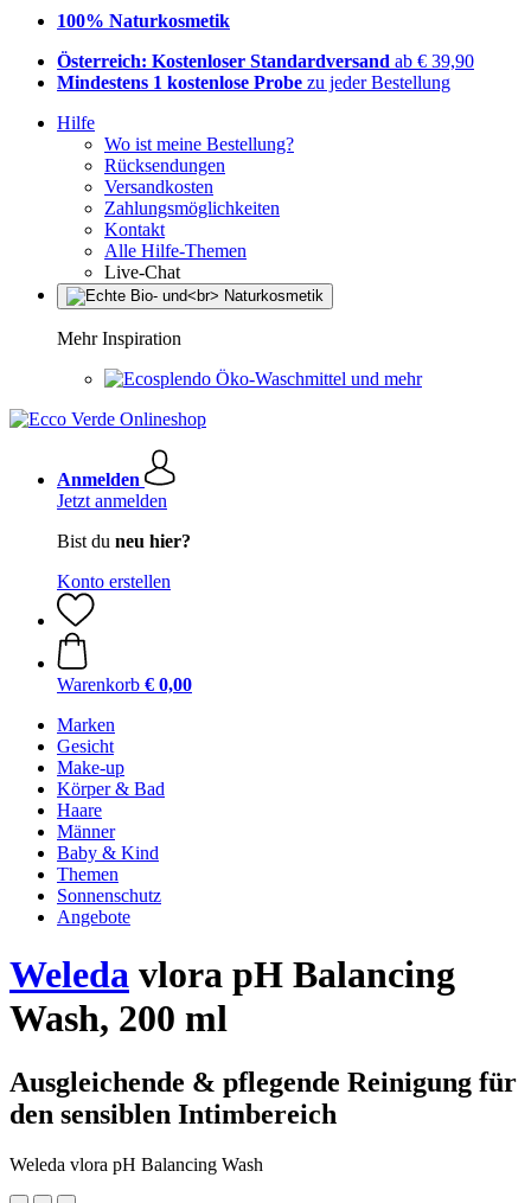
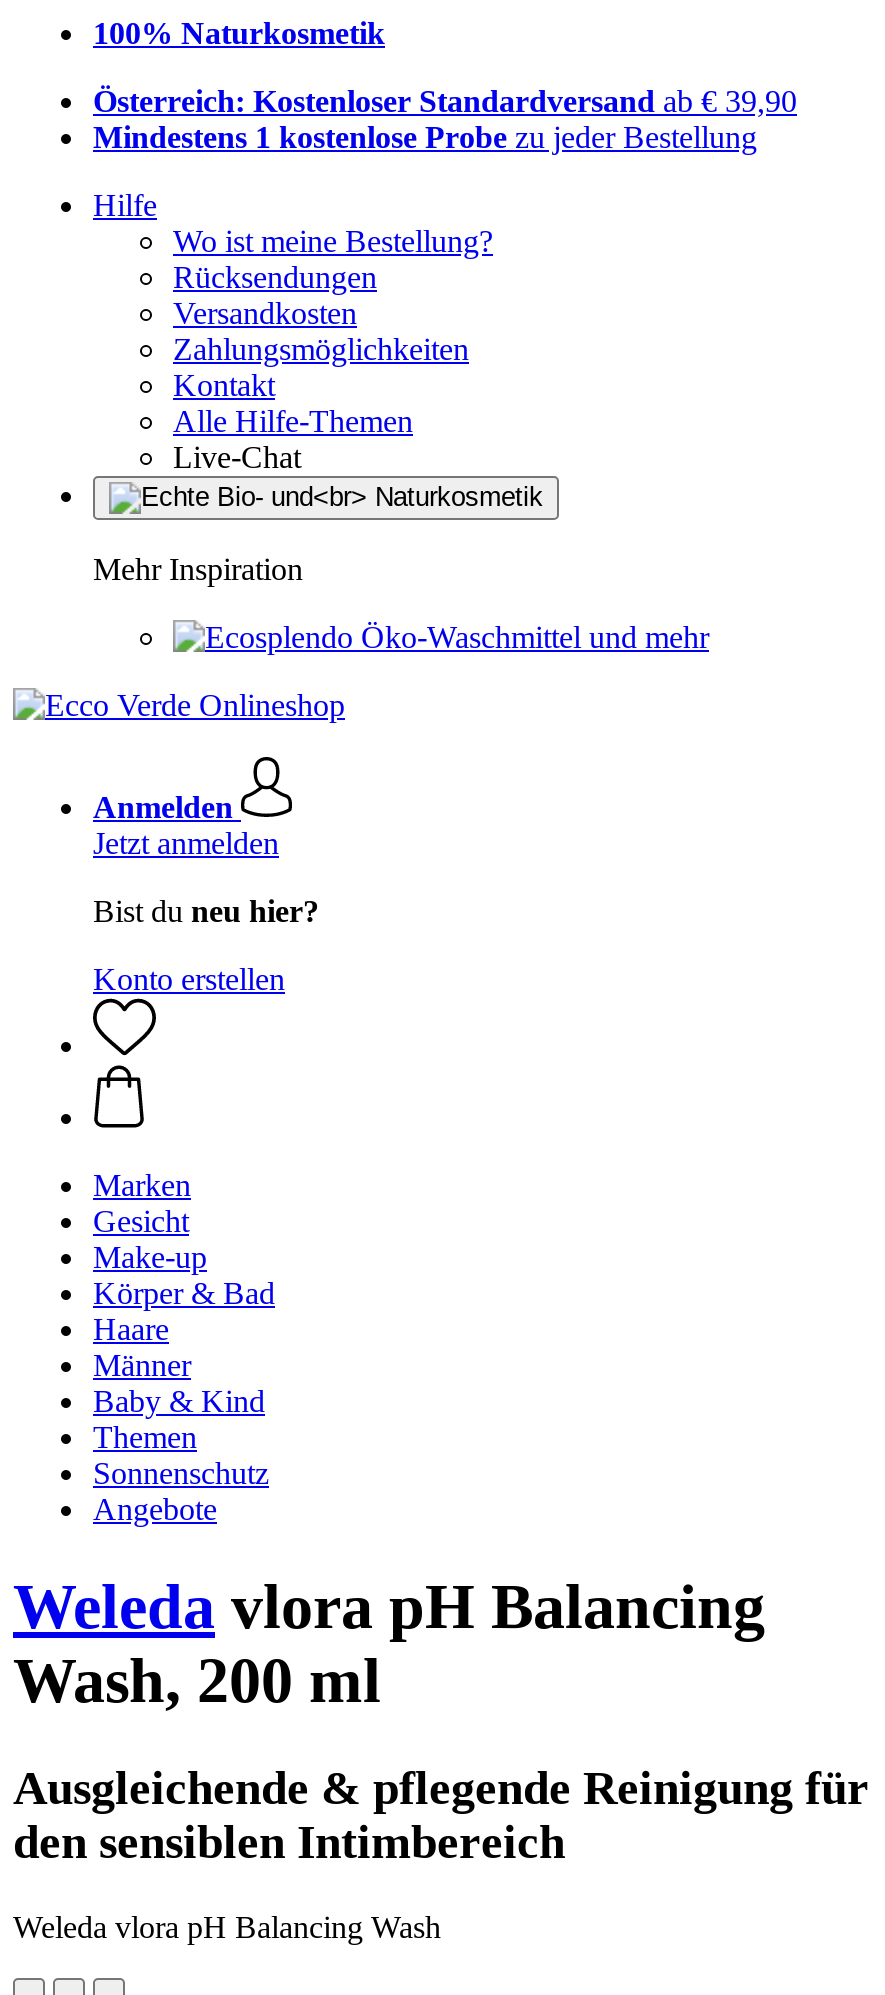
[57,674,192,695] Warenkorb € 0,00 -> none

